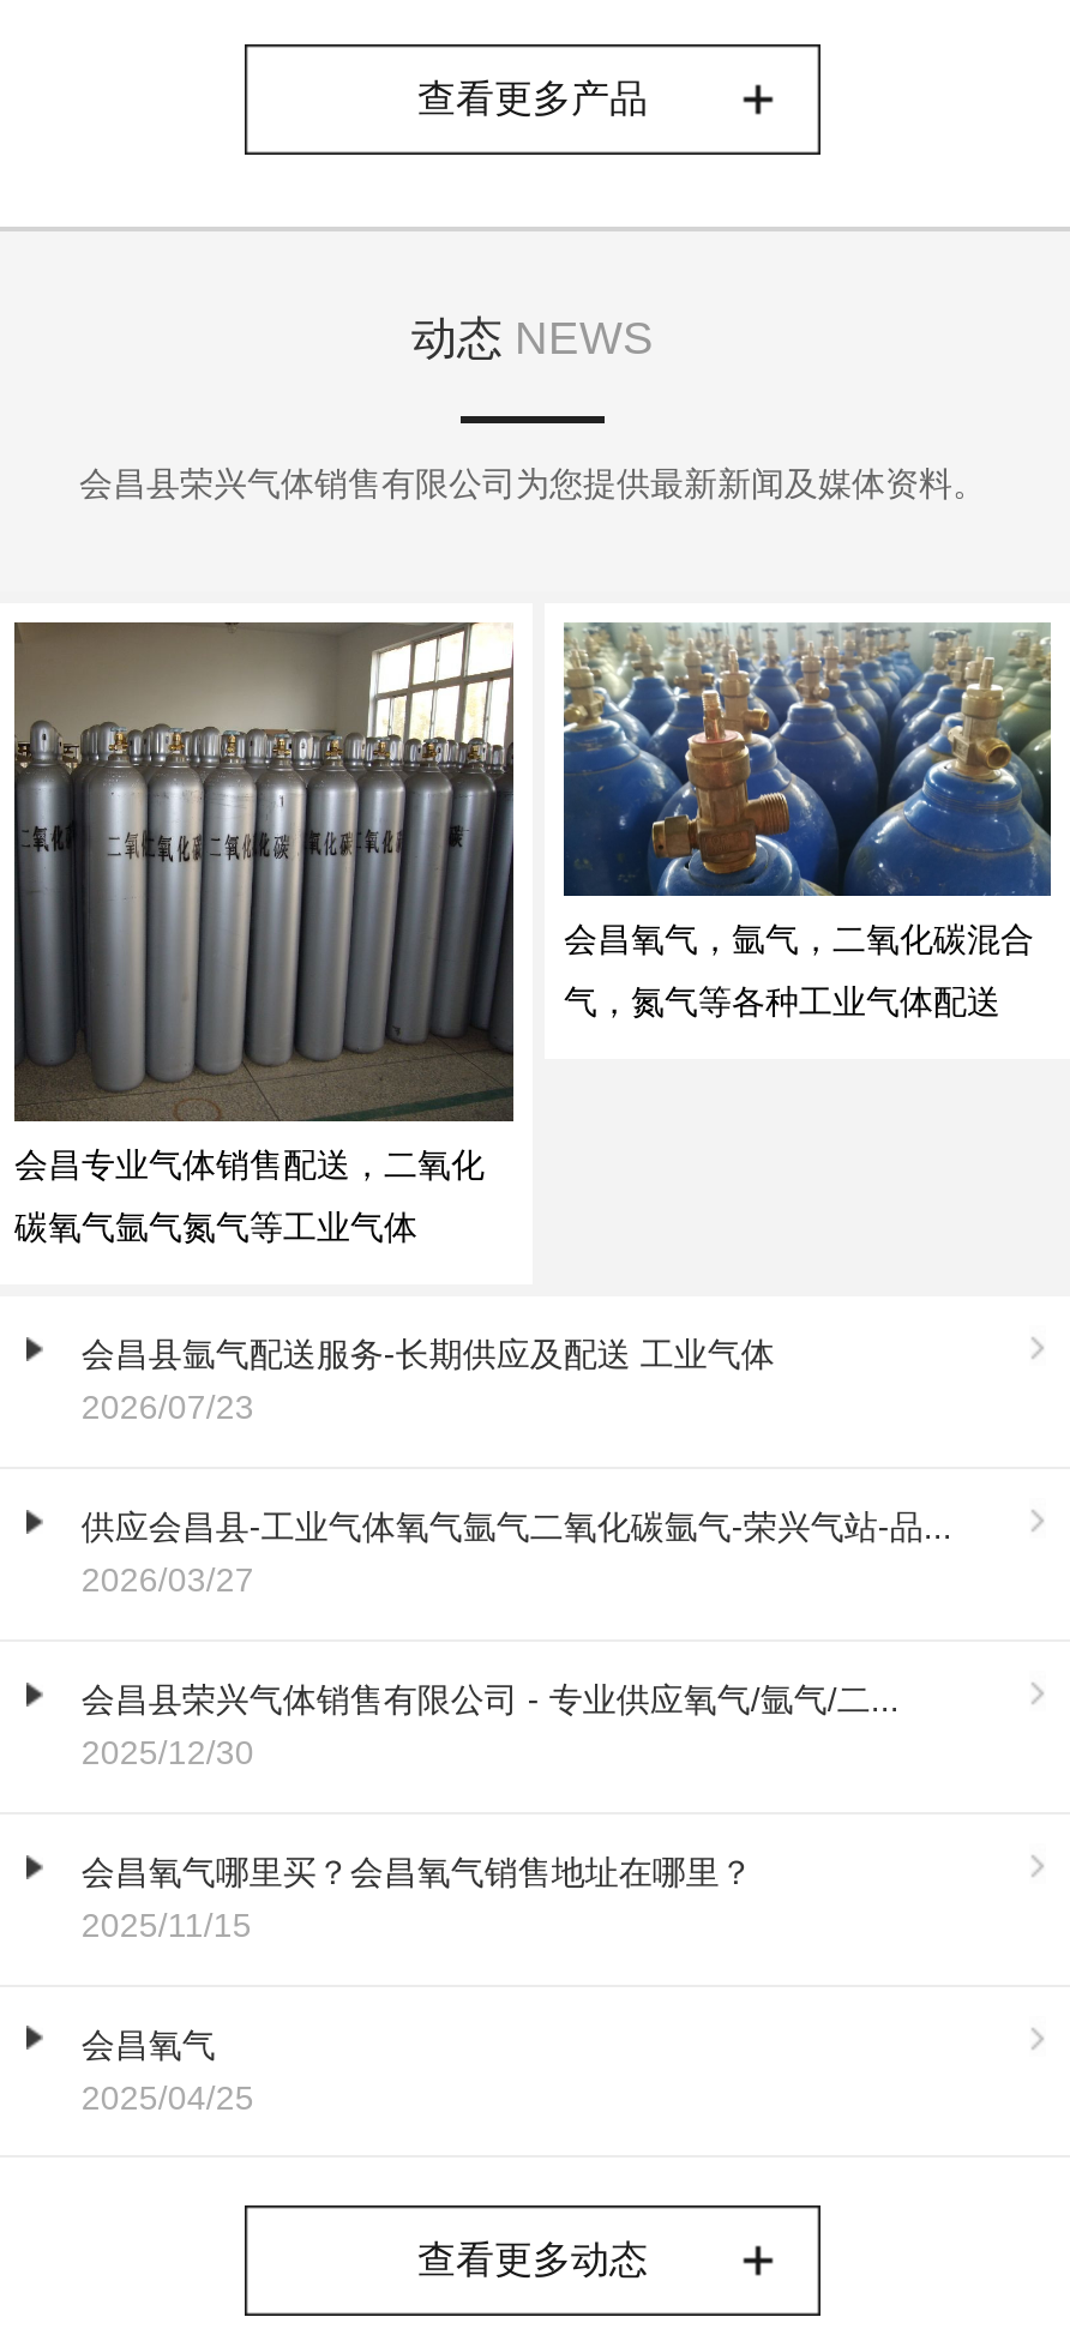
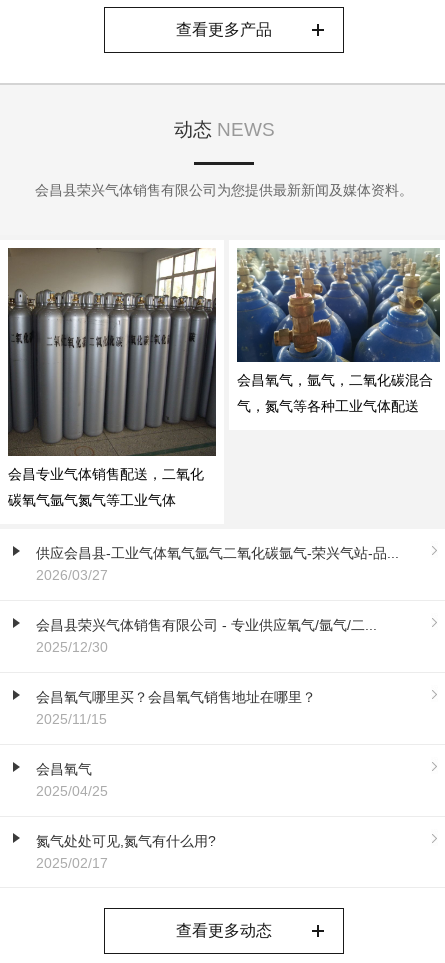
[81,1336,774,1427] 会昌县氩气配送服务-长期供应及配送 工业气体 | 2026/07/23 -> none
moved [81,1508,952,2116] -> [36,545,399,799]: 供应会昌县-工业气体氧气氩气二氧化碳氩气-荣兴气站-品... | 2026/03/27 | 会昌县荣兴气体销售有限公司 - 专业供应氧气/氩气/二... | 2025/12/30 | 会昌氧气哪里买？会昌氧气销售地址在哪里？ | 2025/11/15 | 会昌氧气 | 2025/04/25
none -> [36,833,216,871] 氮气处处可见,氮气有什么用? | 2025/02/17

